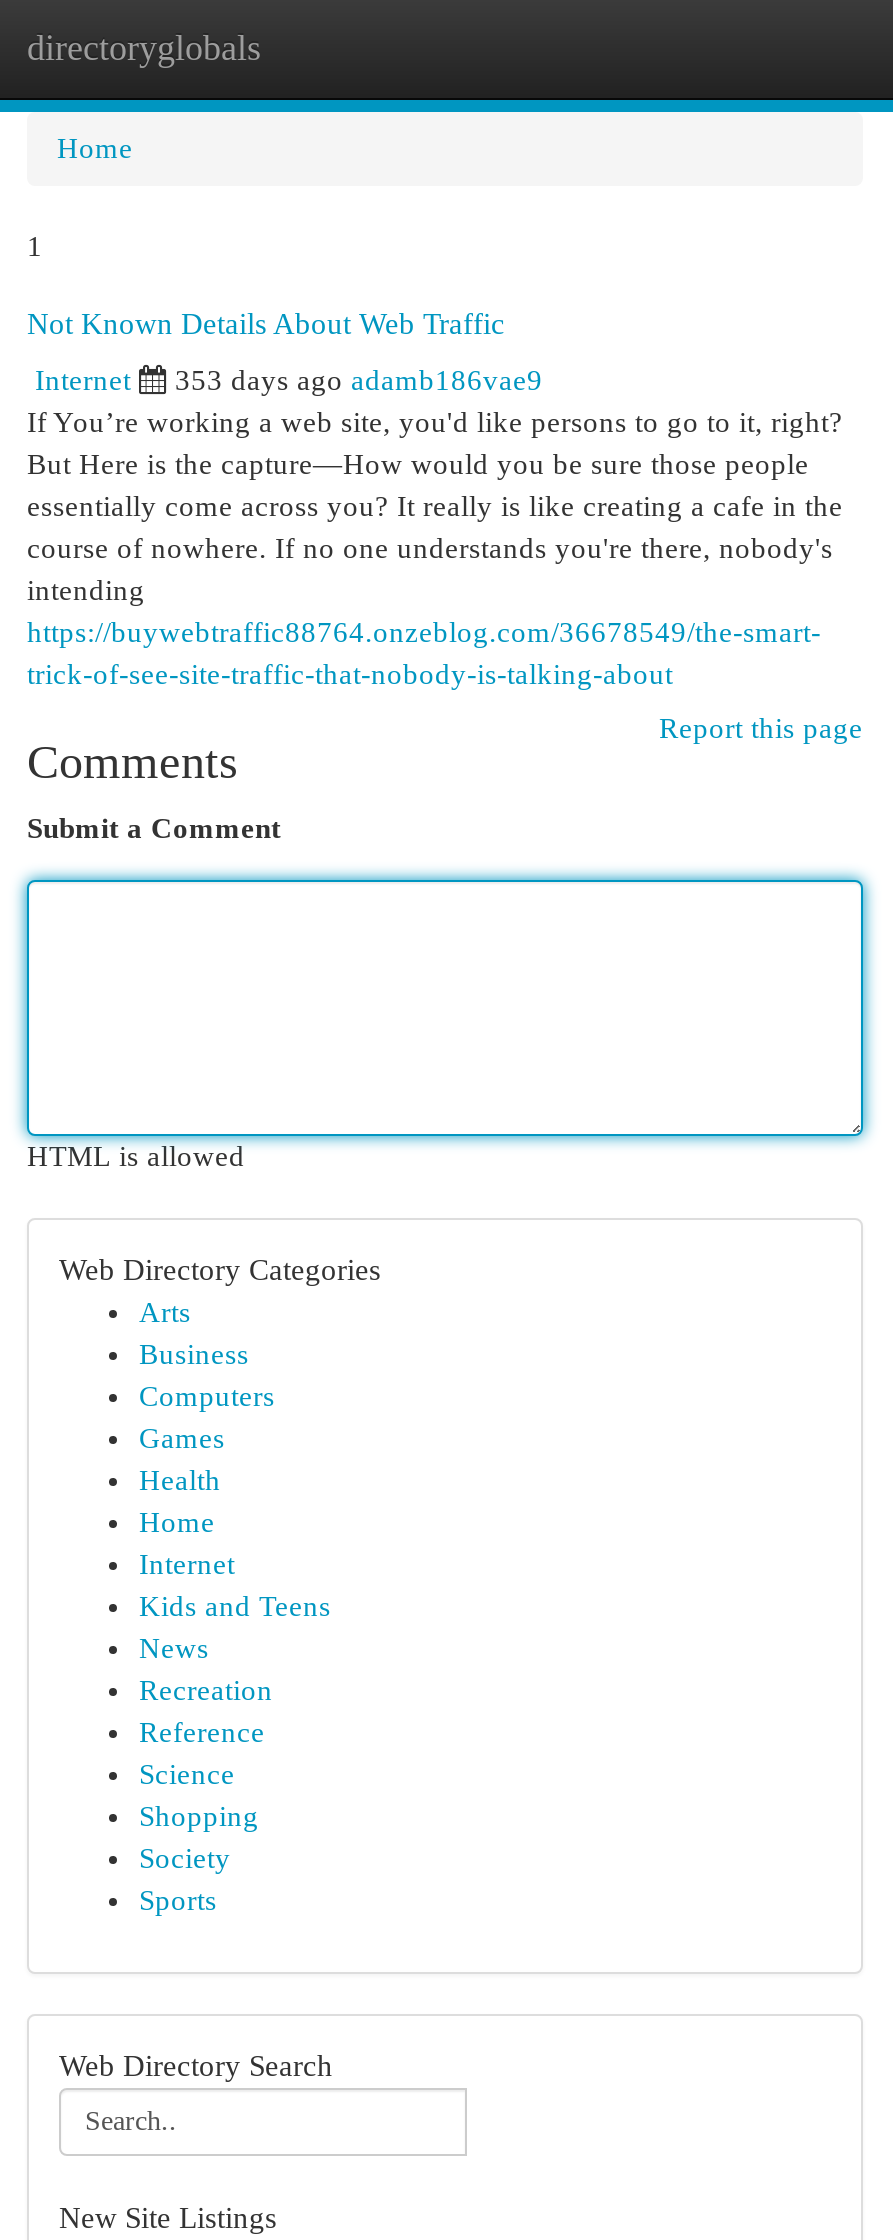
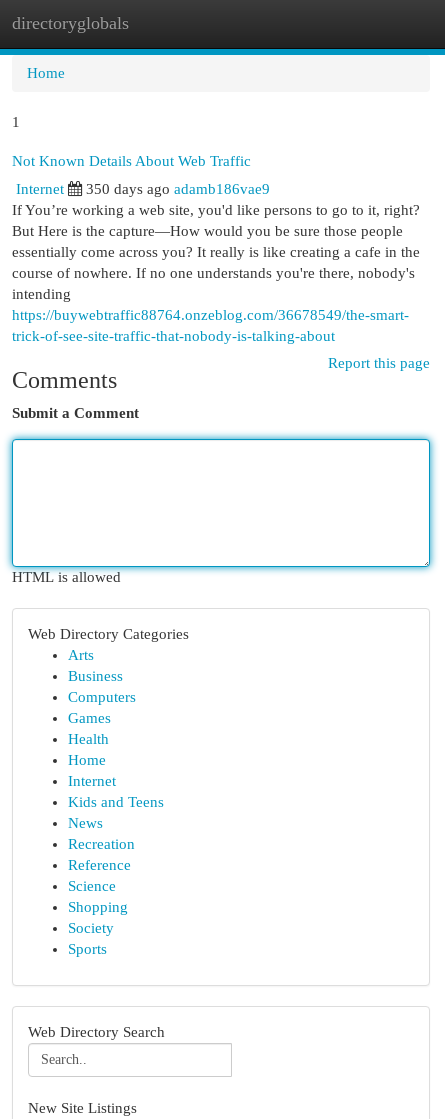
[175,364,543,396] 353 days ago adamb186vae9 -> [86,181,270,197] 350 days ago adamb186vae9

